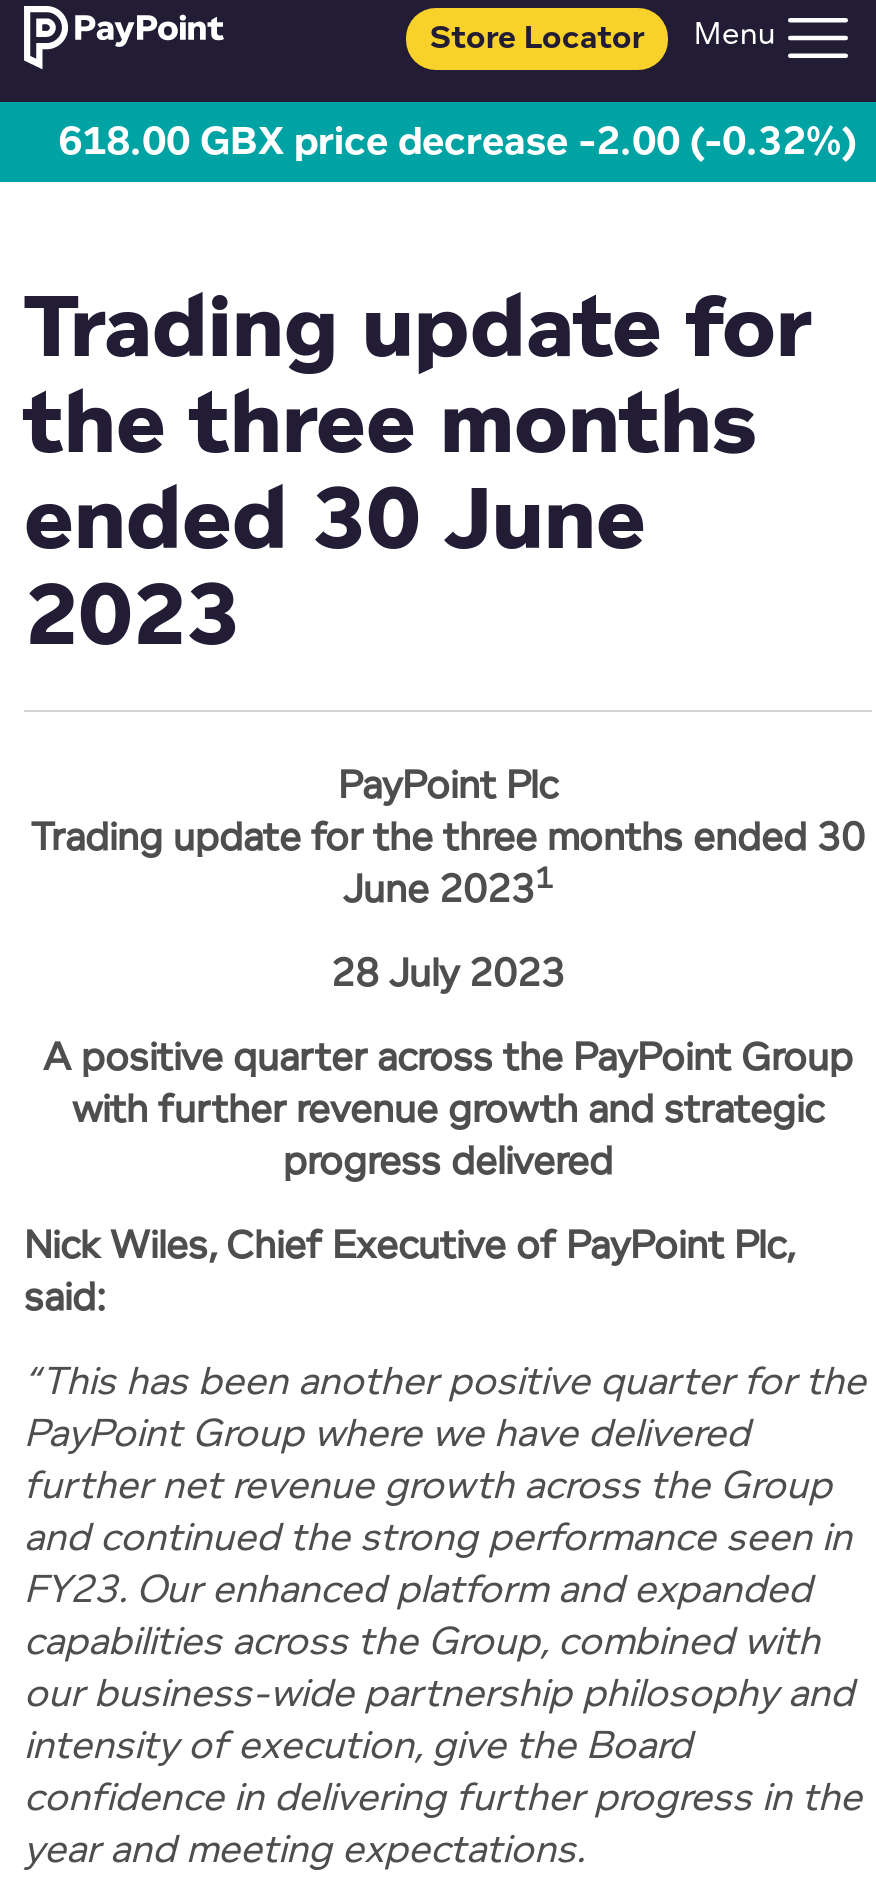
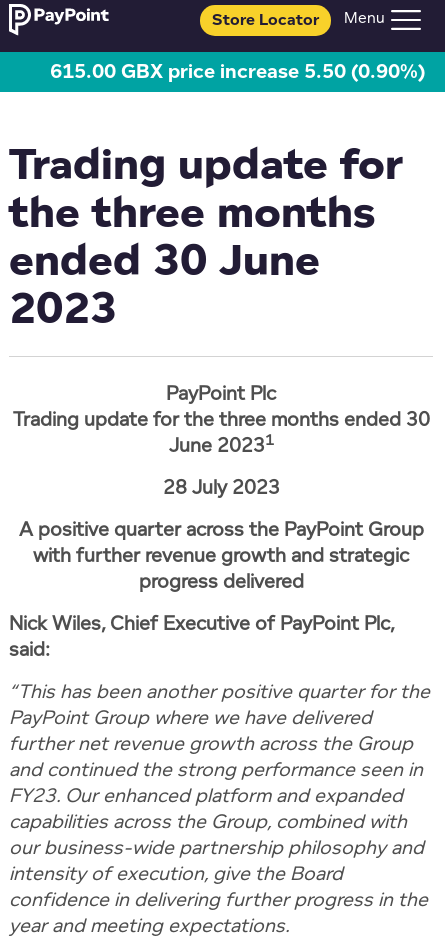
[58,118,856,166] 618.00 GBX price decrease -2.00 (-0.32%) -> [50,60,425,84] 615.00 GBX price increase 5.50 (0.90%)

